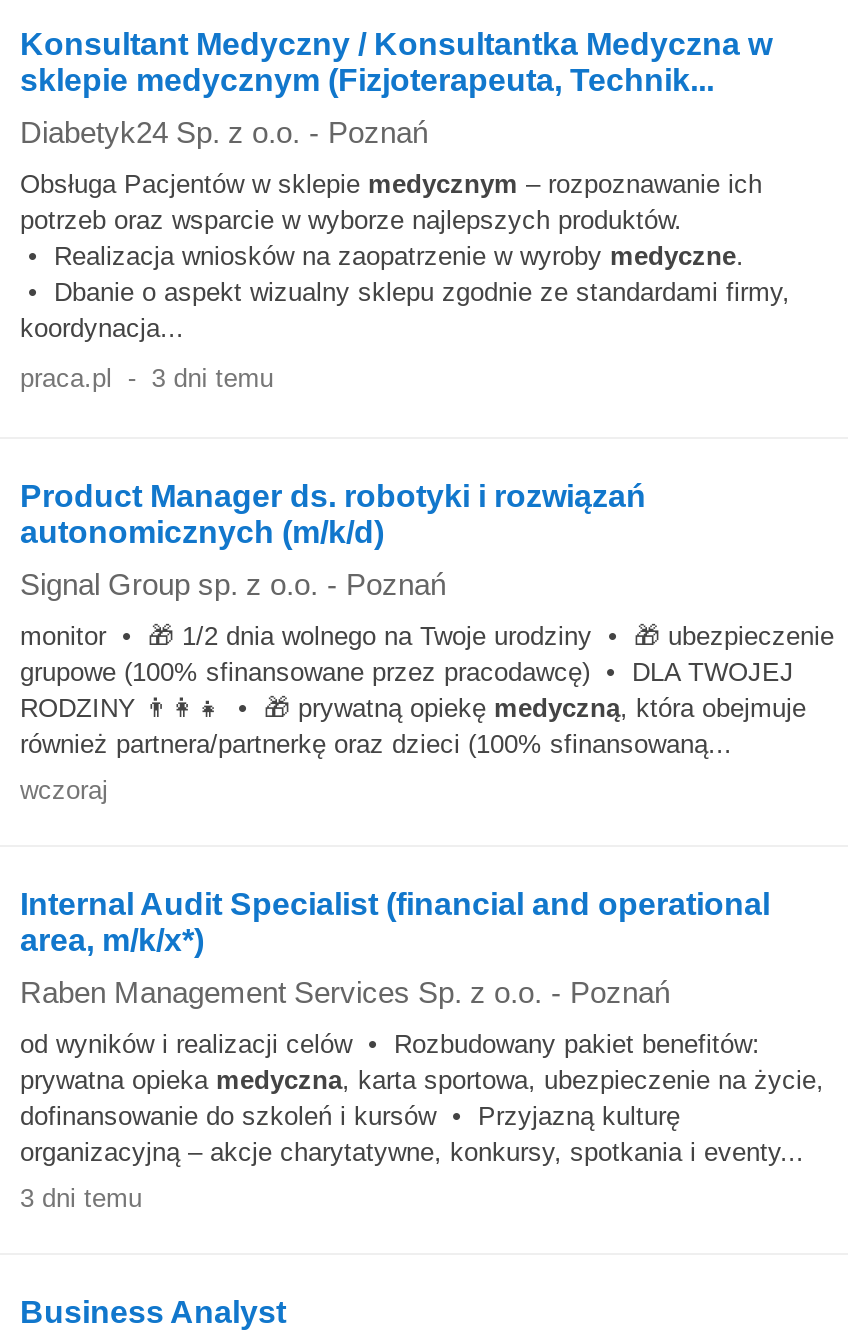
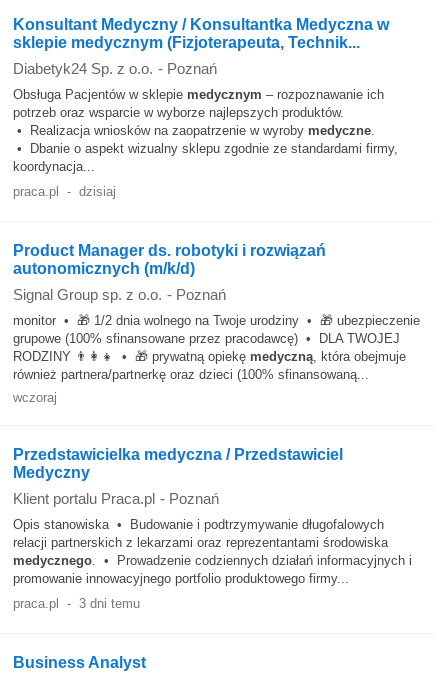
none -> [13,184,116,199] praca.pl - dzisiaj
moved [20,363,274,393] -> [13,596,140,611]: praca.pl - 3 dni temu
[20,887,770,957] Internal Audit Specialist (financial and operational | area, m/k/x*) -> [13,446,343,481] Przedstawicielka medyczna / Przedstawiciel | Medyczny
[20,975,670,1009] Raben Management Services Sp. z o.o. - Poznań -> [13,490,219,507] Klient portalu Praca.pl - Poznań
[20,1029,824,1167] od wyników i realizacji celów • Rozbudowany pakiet benefitów: | prywatna opieka medyczna, karta sportowa, ubezpieczenie na życie, | dofinansowanie do szkoleń i kursów • Przyjazną kulturę | organizacyjną – akcje charytatywne, konkursy, spotkania i eventy... -> [13,517,412,586] Opis stanowiska • Budowanie i podtrzymywanie długofalowych | relacji partnerskich z lekarzami oraz reprezentantami środowiska | medycznego. • Prowadzenie codziennych działań informacyjnych i | promowanie innowacyjnego portfolio produktowego firmy...
[20,1183,142,1213] 3 dni temu -> none

